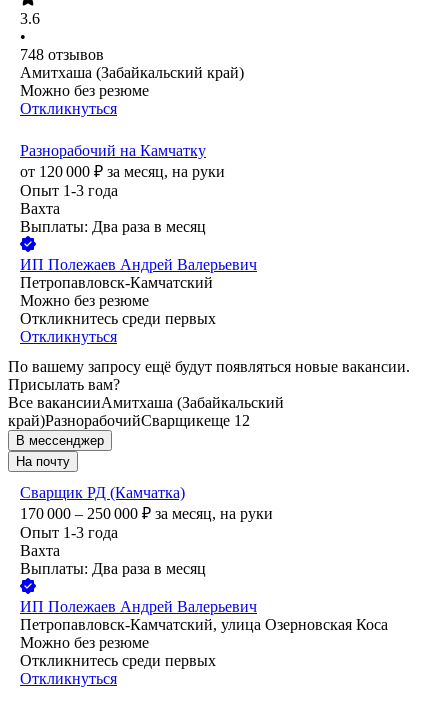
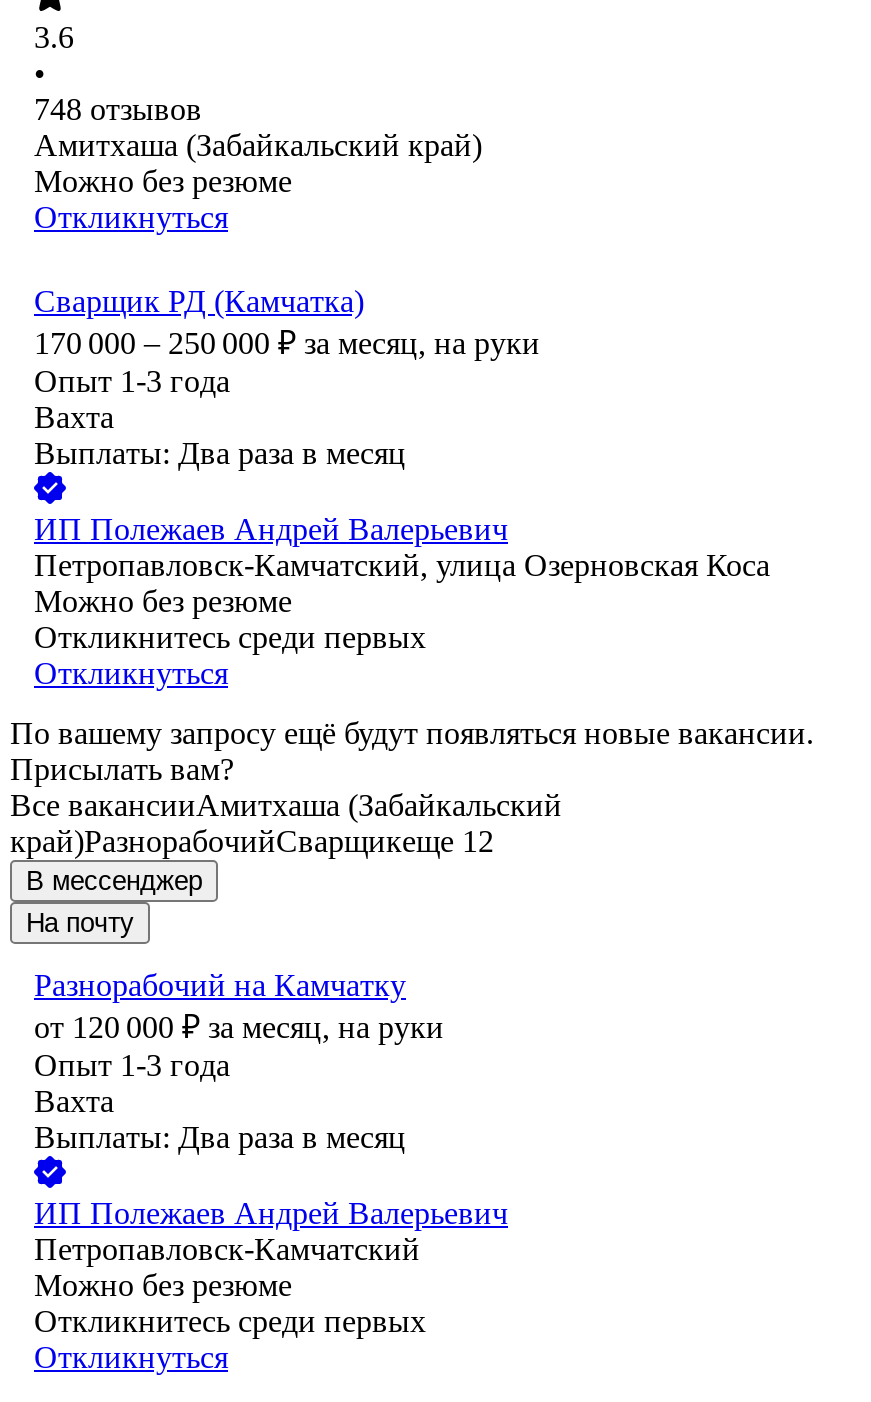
moved [20,142,225,180] -> [34,969,444,1045]: Разнорабочий на Камчатку | от 120 000 ₽ за месяц, на руки
moved [20,274,213,291] -> [34,1233,420,1267]: Петропавловск-Камчатский
moved [20,484,273,522] -> [34,285,540,361]: Сварщик РД (Камчатка) | 170 000 – 250 000 ₽ за месяц, на руки
moved [20,616,388,633] -> [34,549,770,583]: Петропавловск-Камчатский, улица Озерновская Коса

